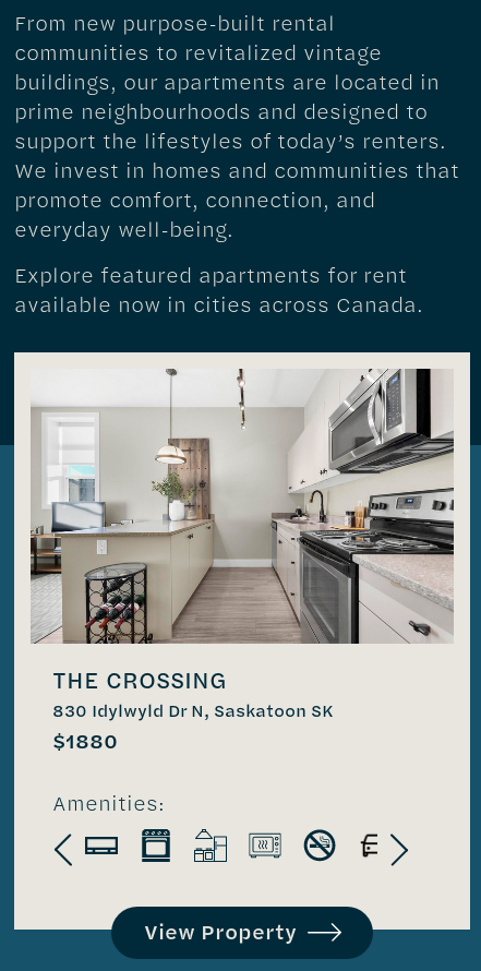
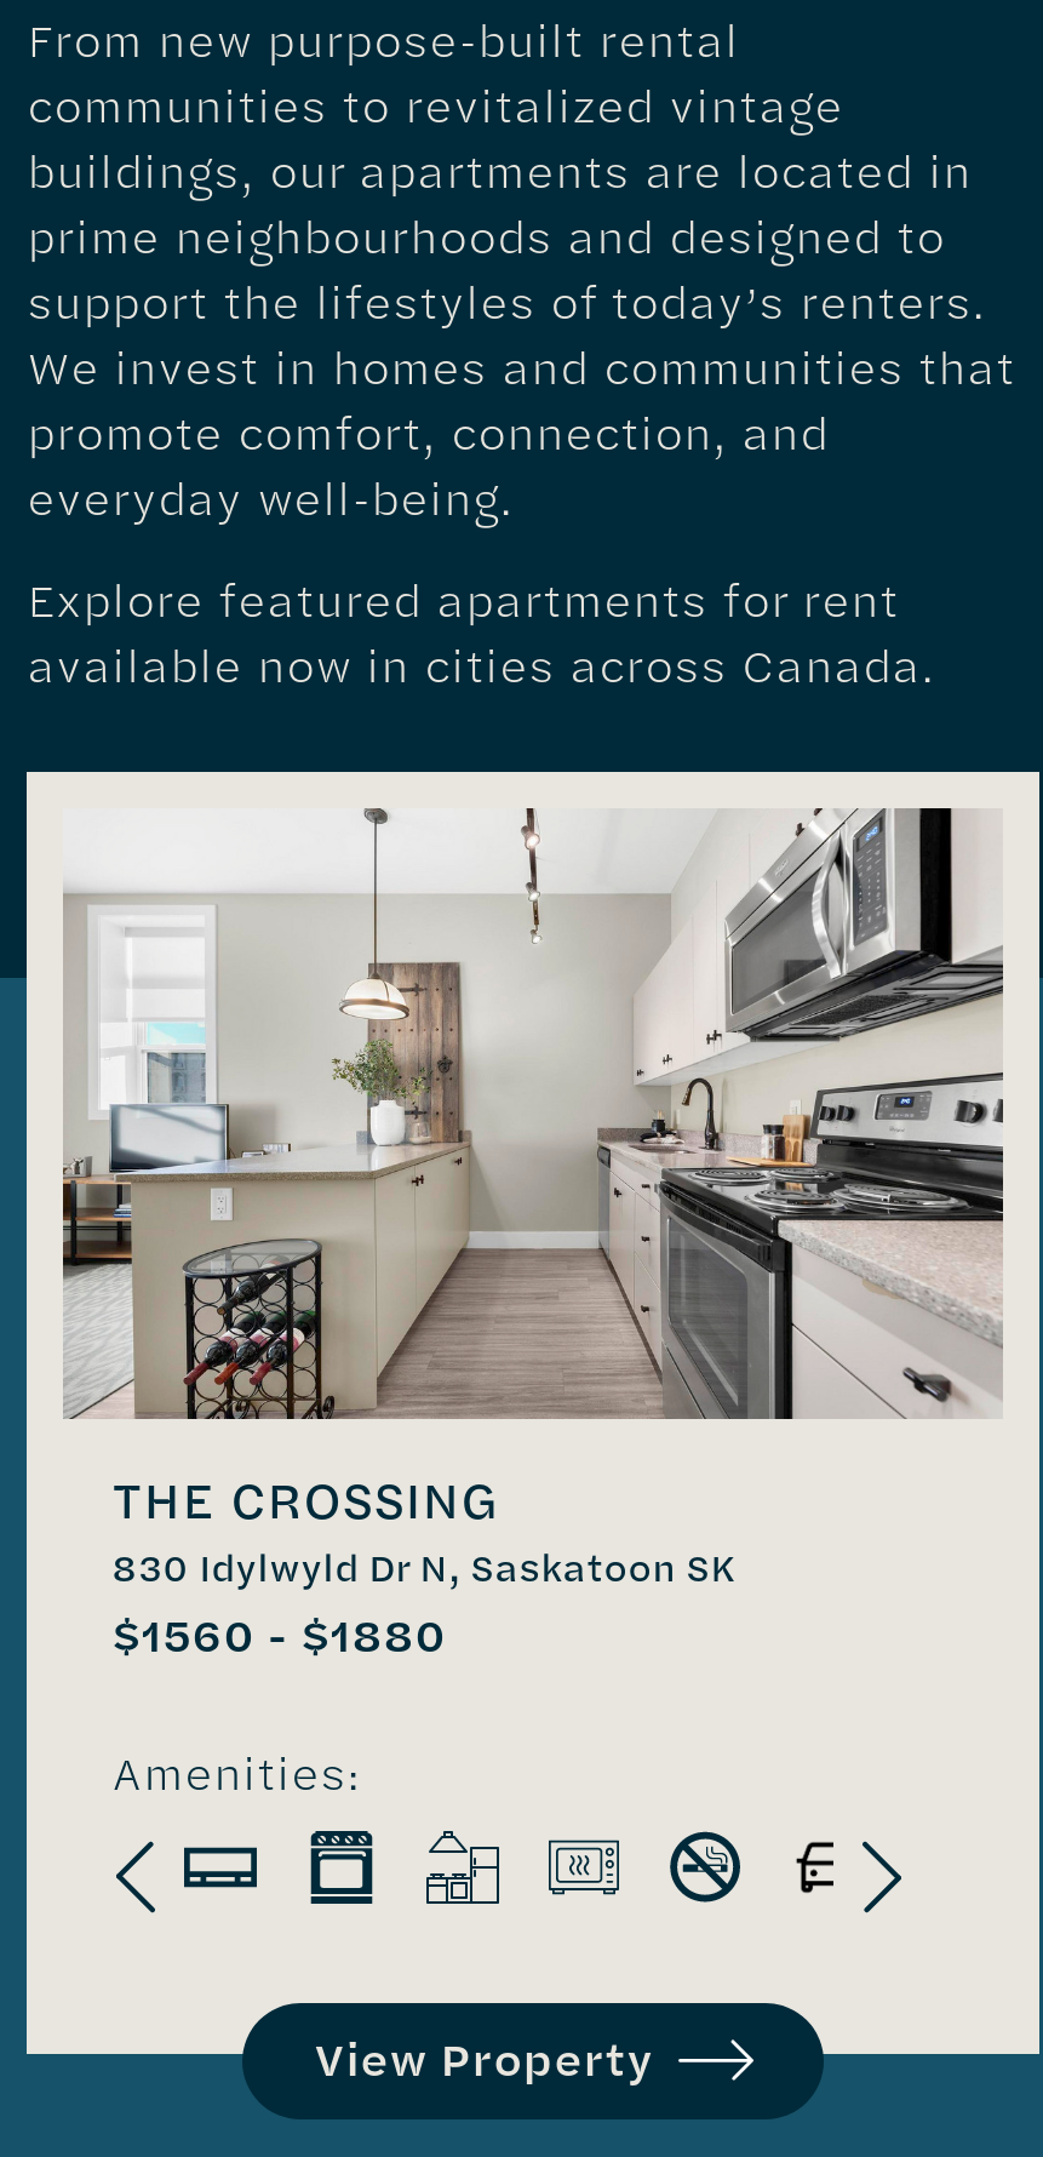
[52,727,118,755] $1880 -> [111,1605,446,1666] $1560 - $1880

